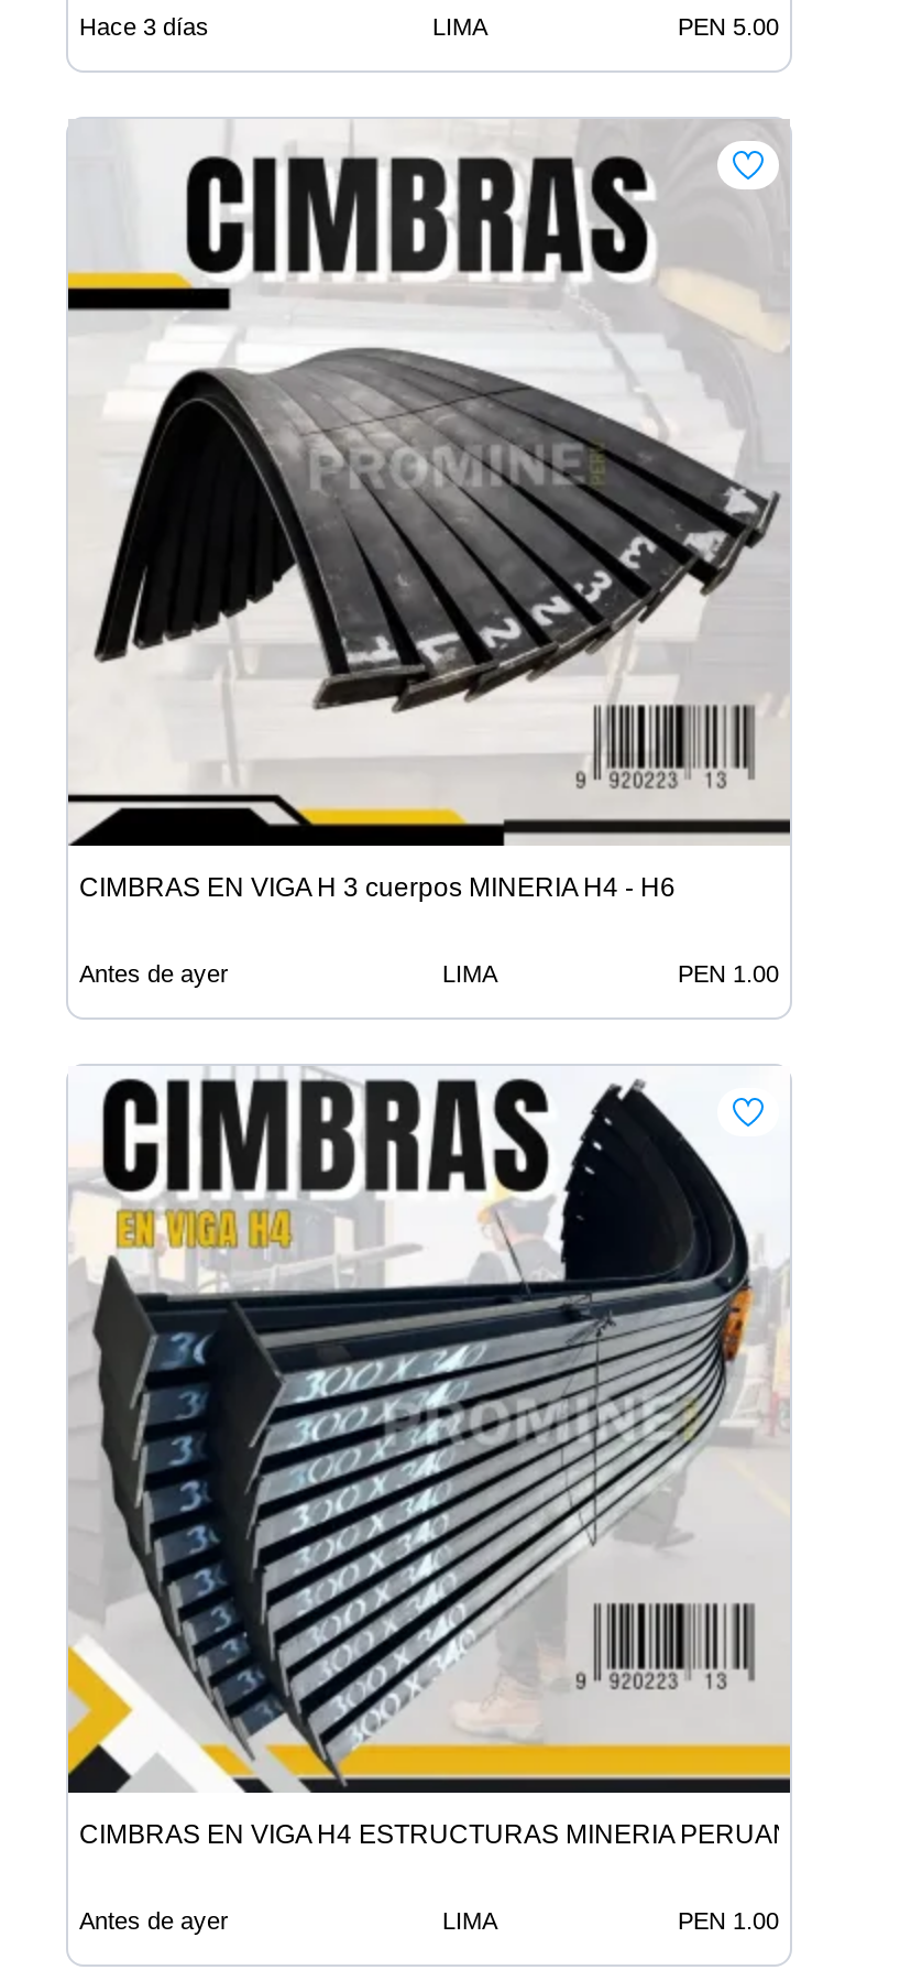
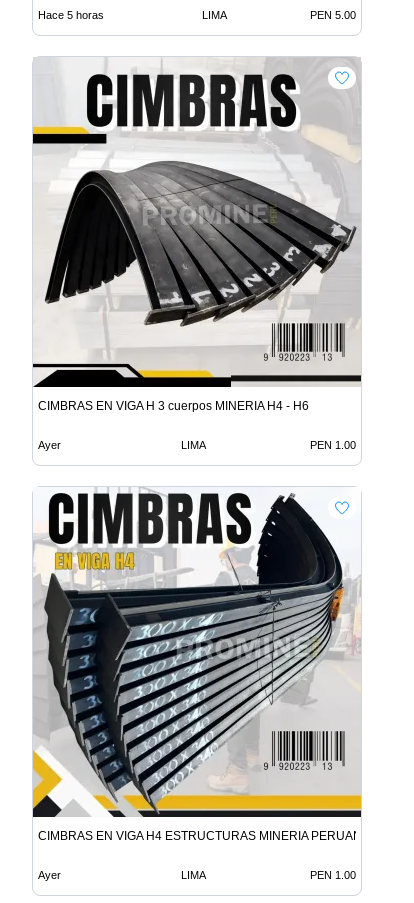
[79,13,209,40] Hace 3 días -> [38,9,104,21] Hace 5 horas
[79,960,229,987] Antes de ayer -> [38,439,61,451] Ayer
[79,1907,229,1934] Antes de ayer -> [38,869,61,881] Ayer

